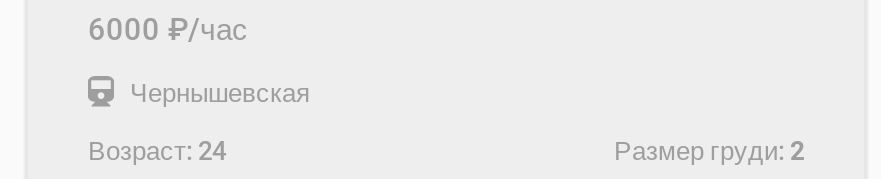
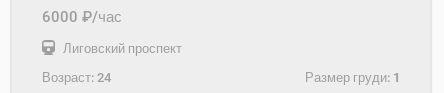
[130,78,310,108] Чернышевская -> [63,41,182,56] Лиговский проспект
[614,136,804,166] Размер груди: 2 -> [305,70,400,85] Размер груди: 1

